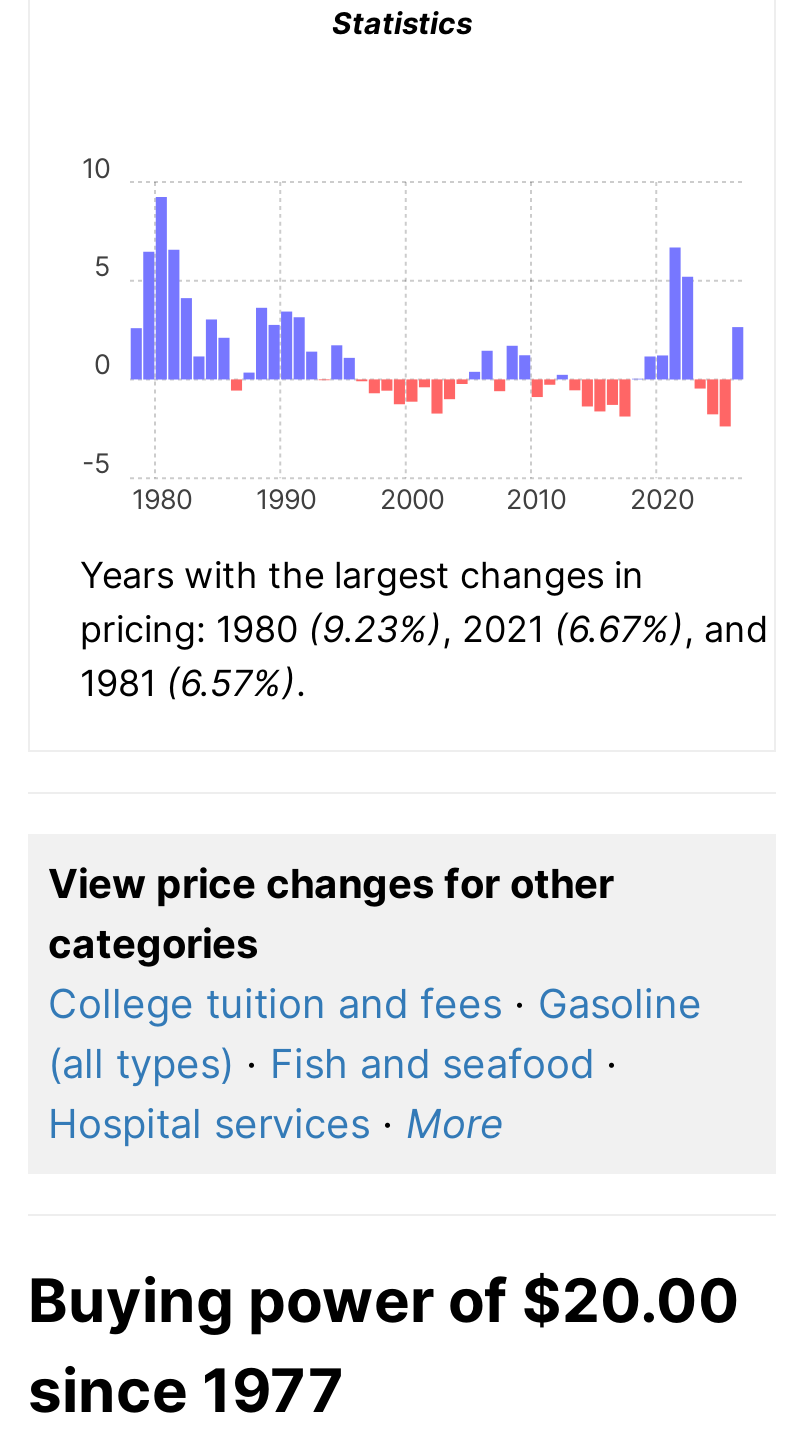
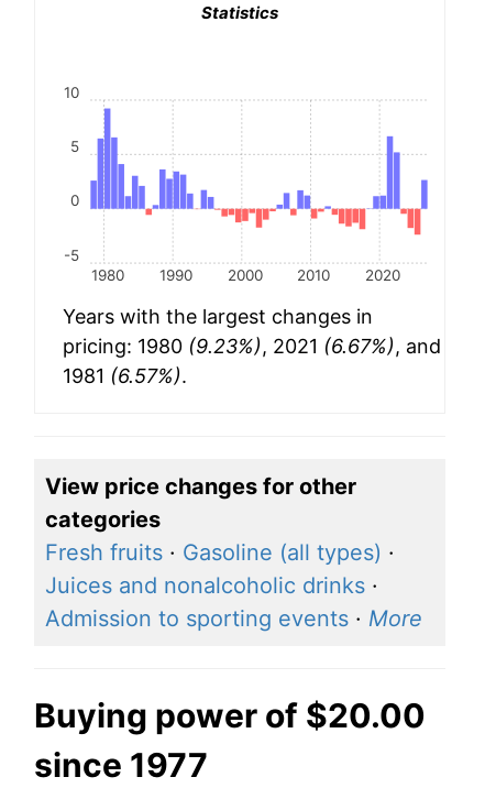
[48,980,702,1148] College tuition and fees · Gasoline | (all types) · Fish and seafood · | Hospital services · More -> [45,539,422,632] Fresh fruits · Gasoline (all types) · | Juices and nonalcoholic drinks · | Admission to sporting events · More

